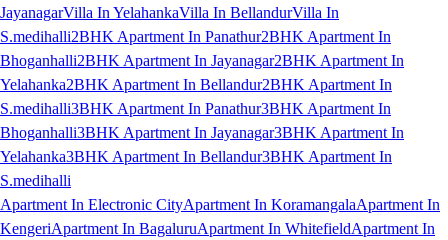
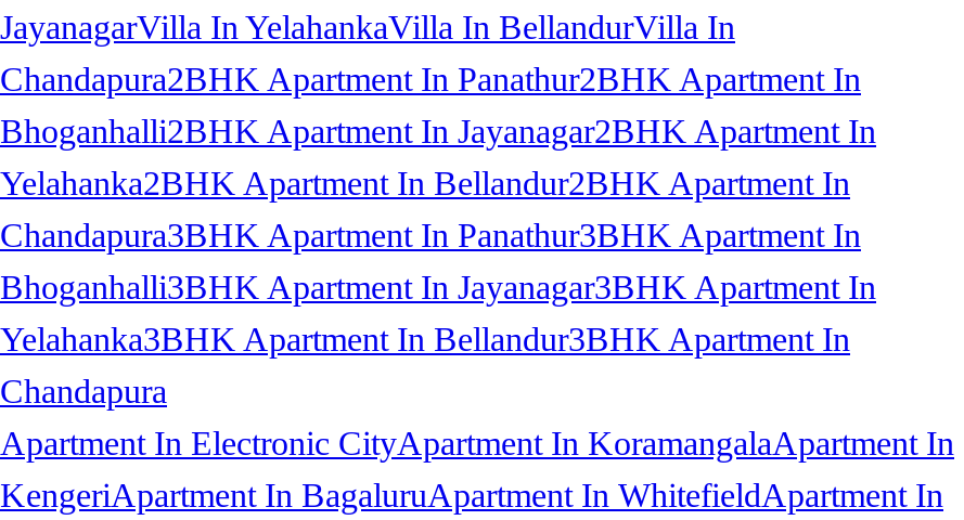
[0,28,391,45] S.medihalli2BHK Apartment In Panathur2BHK Apartment In -> [0,60,861,97] Chandapura2BHK Apartment In Panathur2BHK Apartment In
[0,100,391,117] S.medihalli3BHK Apartment In Panathur3BHK Apartment In -> [0,216,861,253] Chandapura3BHK Apartment In Panathur3BHK Apartment In
[0,172,71,189] S.medihalli -> [0,372,167,409] Chandapura

